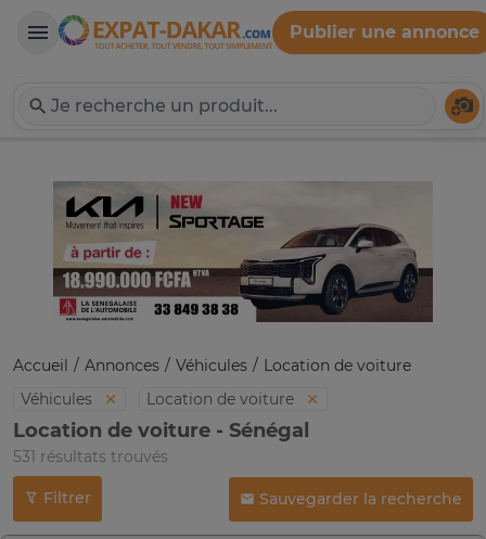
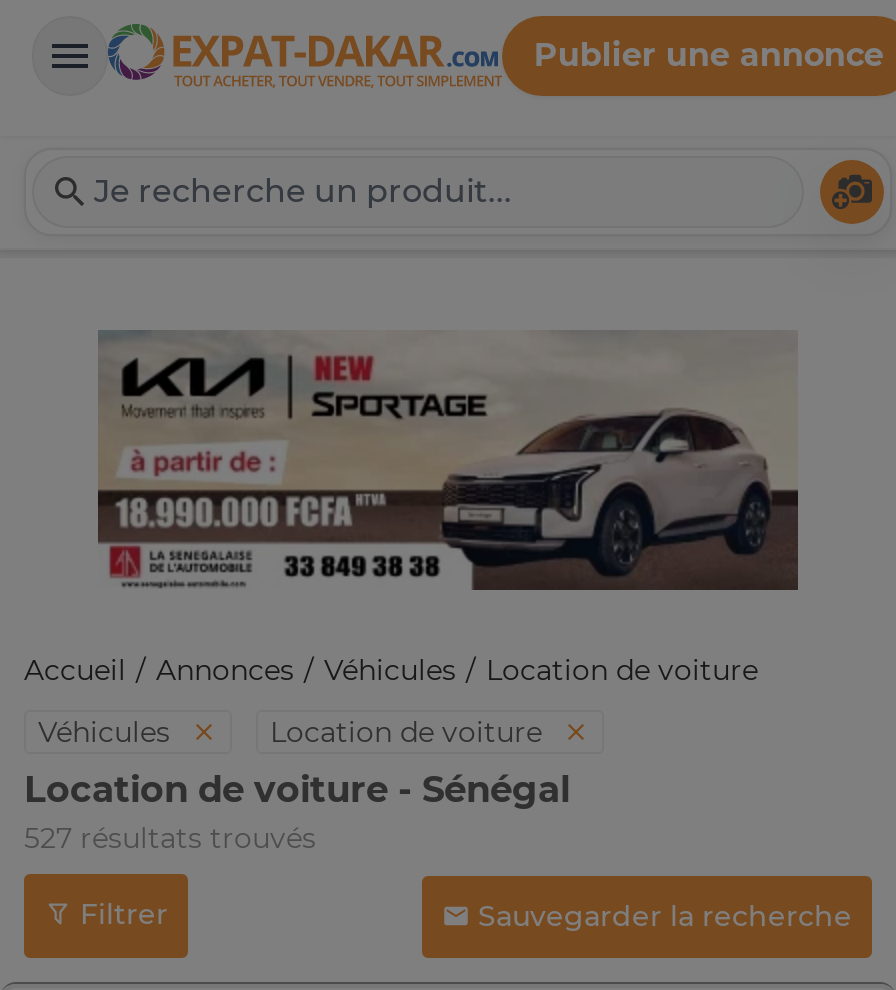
[13,447,168,467] 531 résultats trouvés -> [24,821,316,857] 527 résultats trouvés

